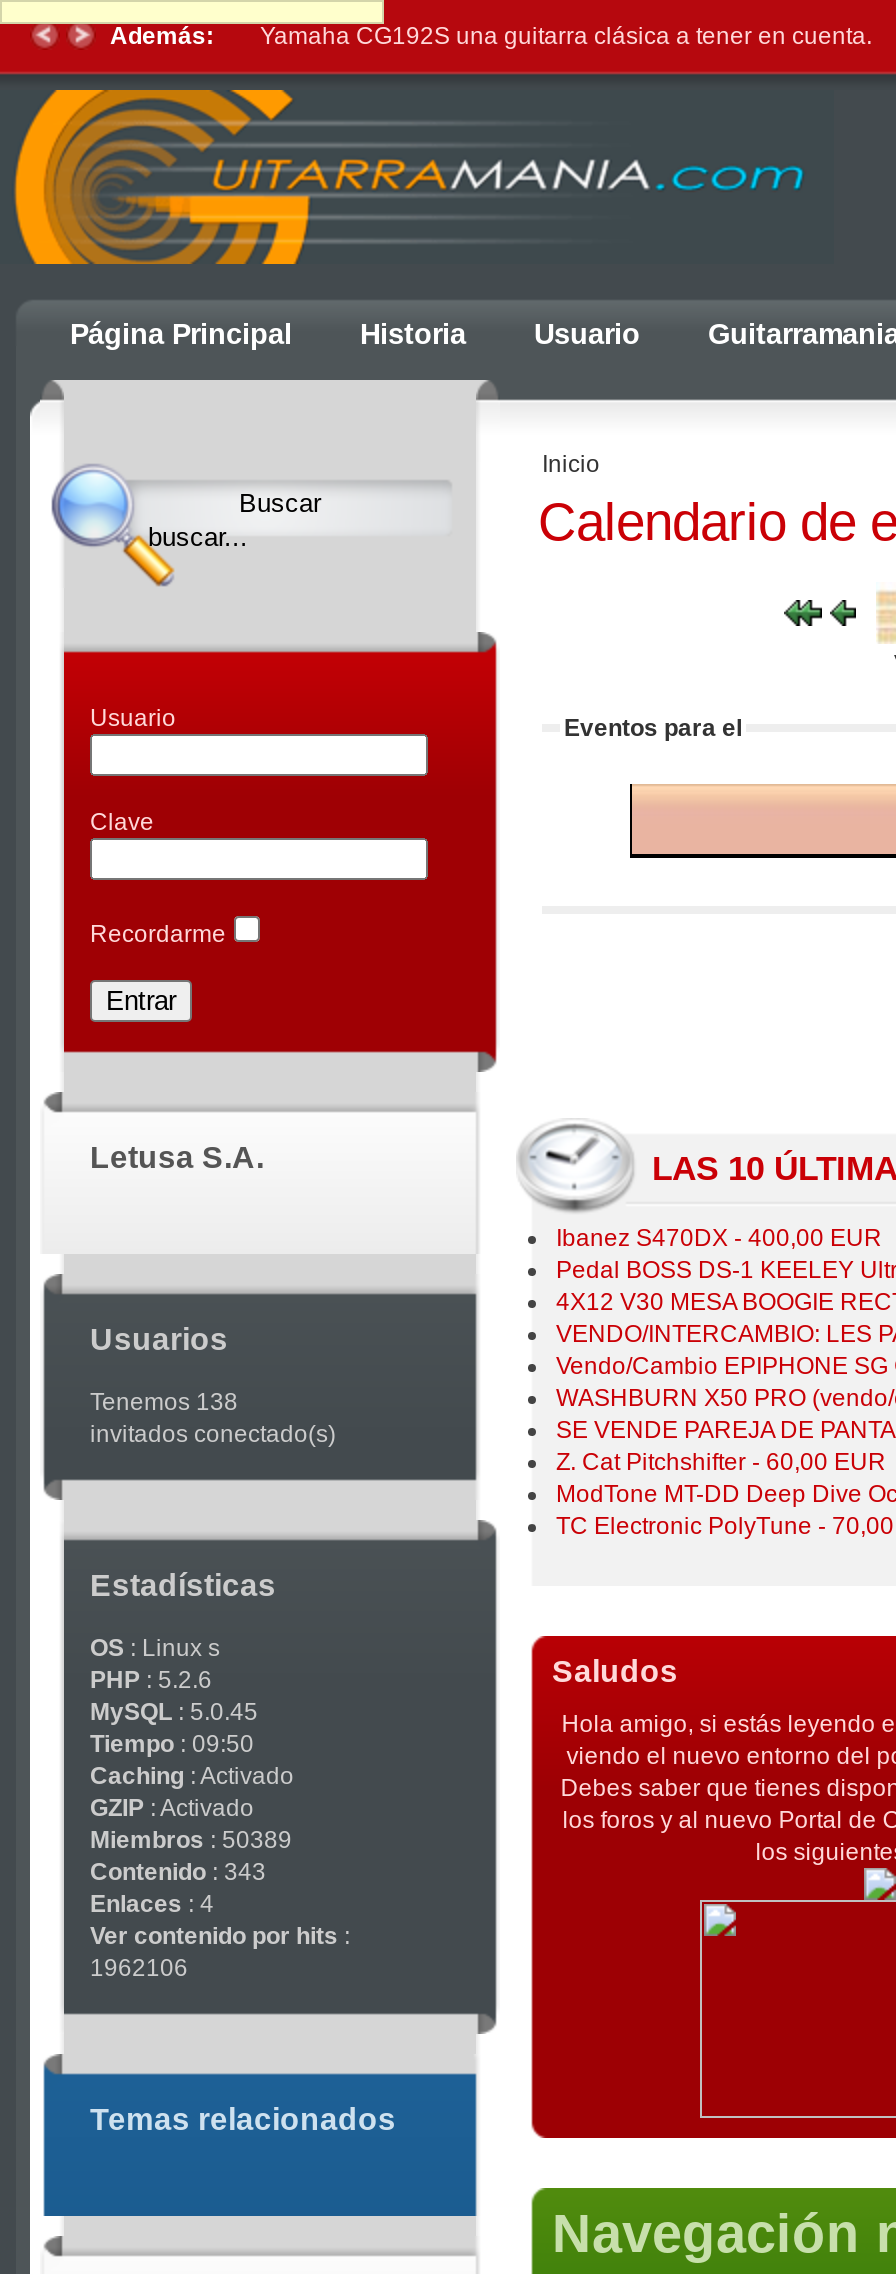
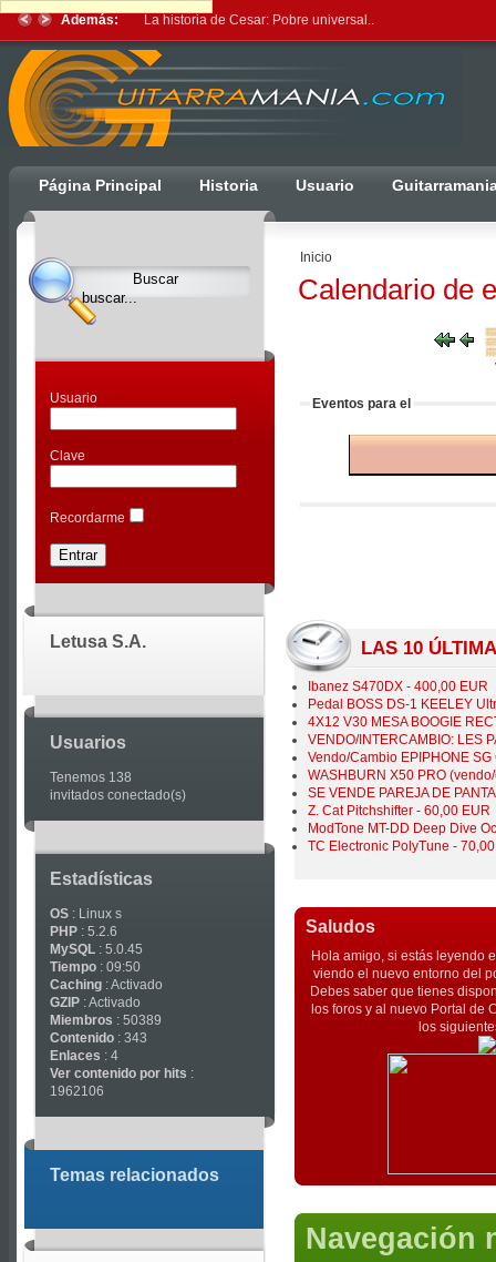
[260,22,872,50] Yamaha CG192S una guitarra clásica a tener en cuenta. -> [144,12,374,28] La historia de Cesar: Pobre universal..

